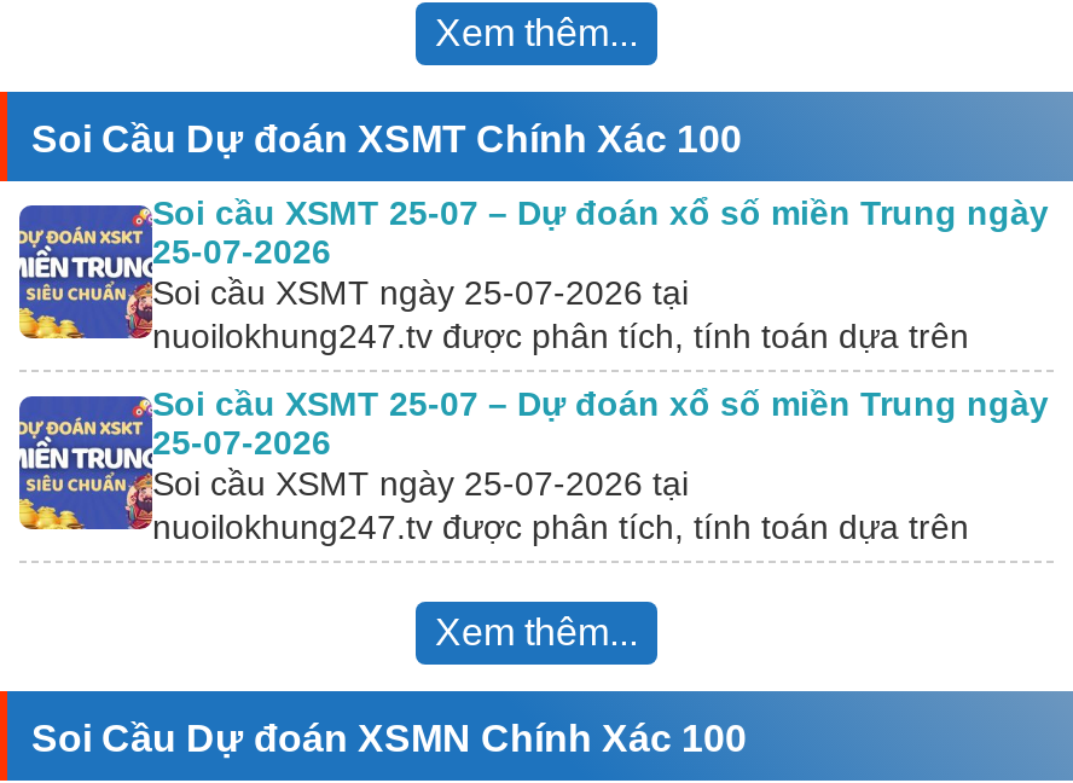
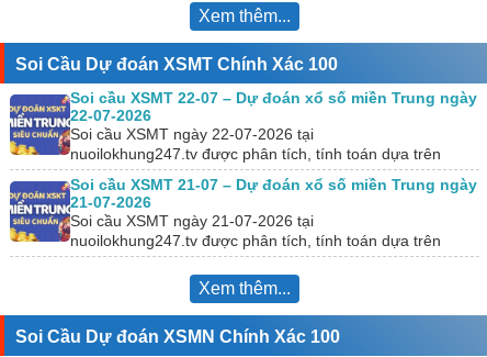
[152,194,1049,232] Soi cầu XSMT 25-07 – Dự đoán xổ số miền Trung ngày -> [70,89,477,107] Soi cầu XSMT 22-07 – Dự đoán xổ số miền Trung ngày
[152,232,331,271] 25-07-2026 -> [70,107,151,124] 22-07-2026
[152,273,689,312] Soi cầu XSMT ngày 25-07-2026 tại -> [70,125,314,143] Soi cầu XSMT ngày 22-07-2026 tại
[152,384,1049,423] Soi cầu XSMT 25-07 – Dự đoán xổ số miền Trung ngày -> [70,176,477,193] Soi cầu XSMT 21-07 – Dự đoán xổ số miền Trung ngày
[152,423,331,462] 25-07-2026 -> [70,193,151,211] 21-07-2026
[152,464,689,503] Soi cầu XSMT ngày 25-07-2026 tại -> [70,212,314,230] Soi cầu XSMT ngày 21-07-2026 tại

